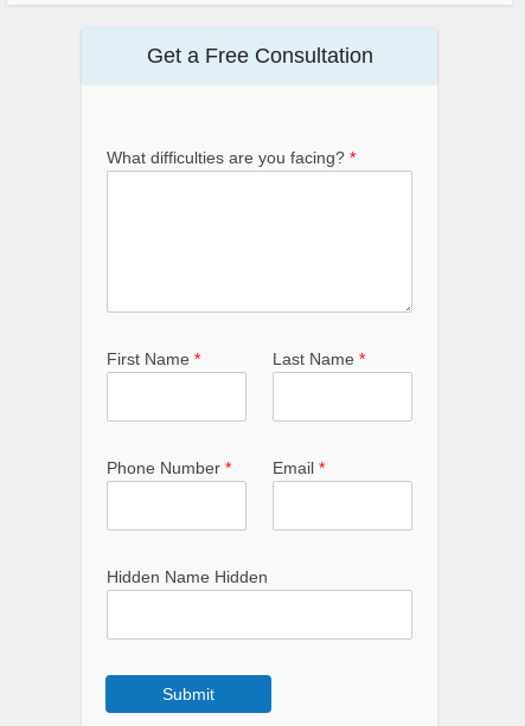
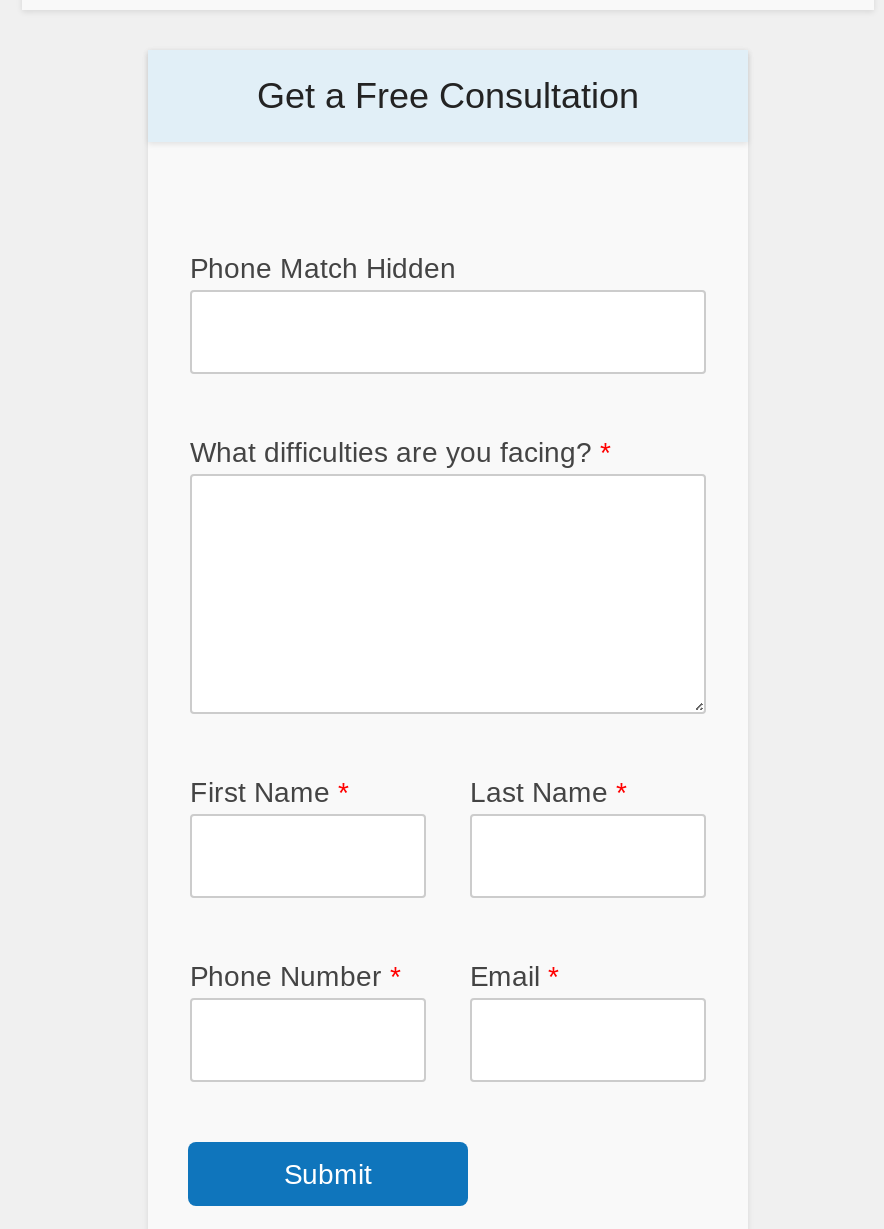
none -> [190,252,456,284] Phone Match Hidden
moved [107,148,365,477] -> [190,436,626,992]: What difficulties are you facing? * | First Name * | Last Name * | Phone Number * | Email *
[107,567,268,586] Hidden Name Hidden -> none

